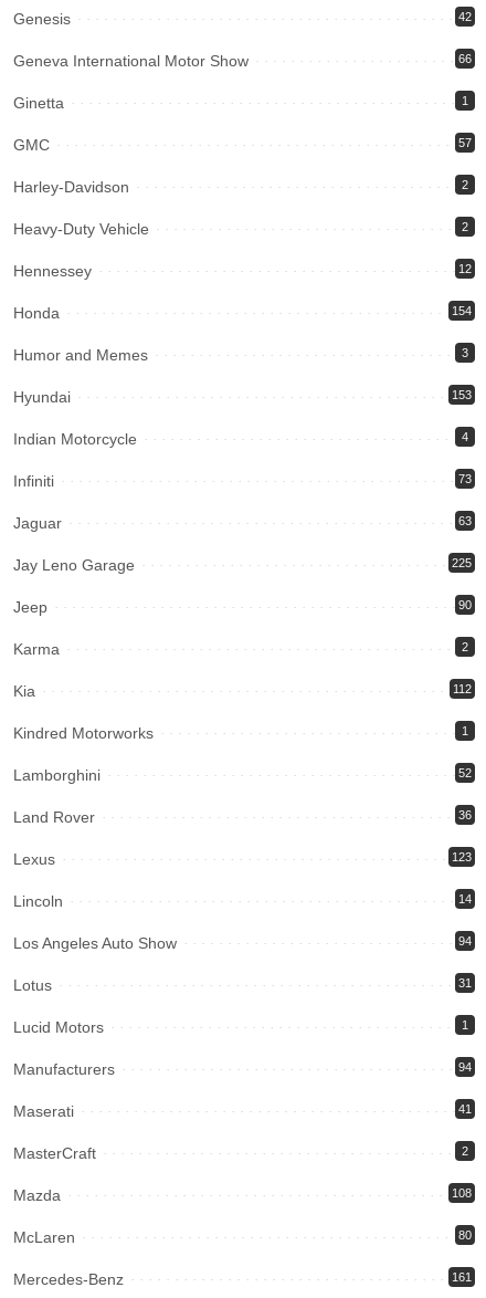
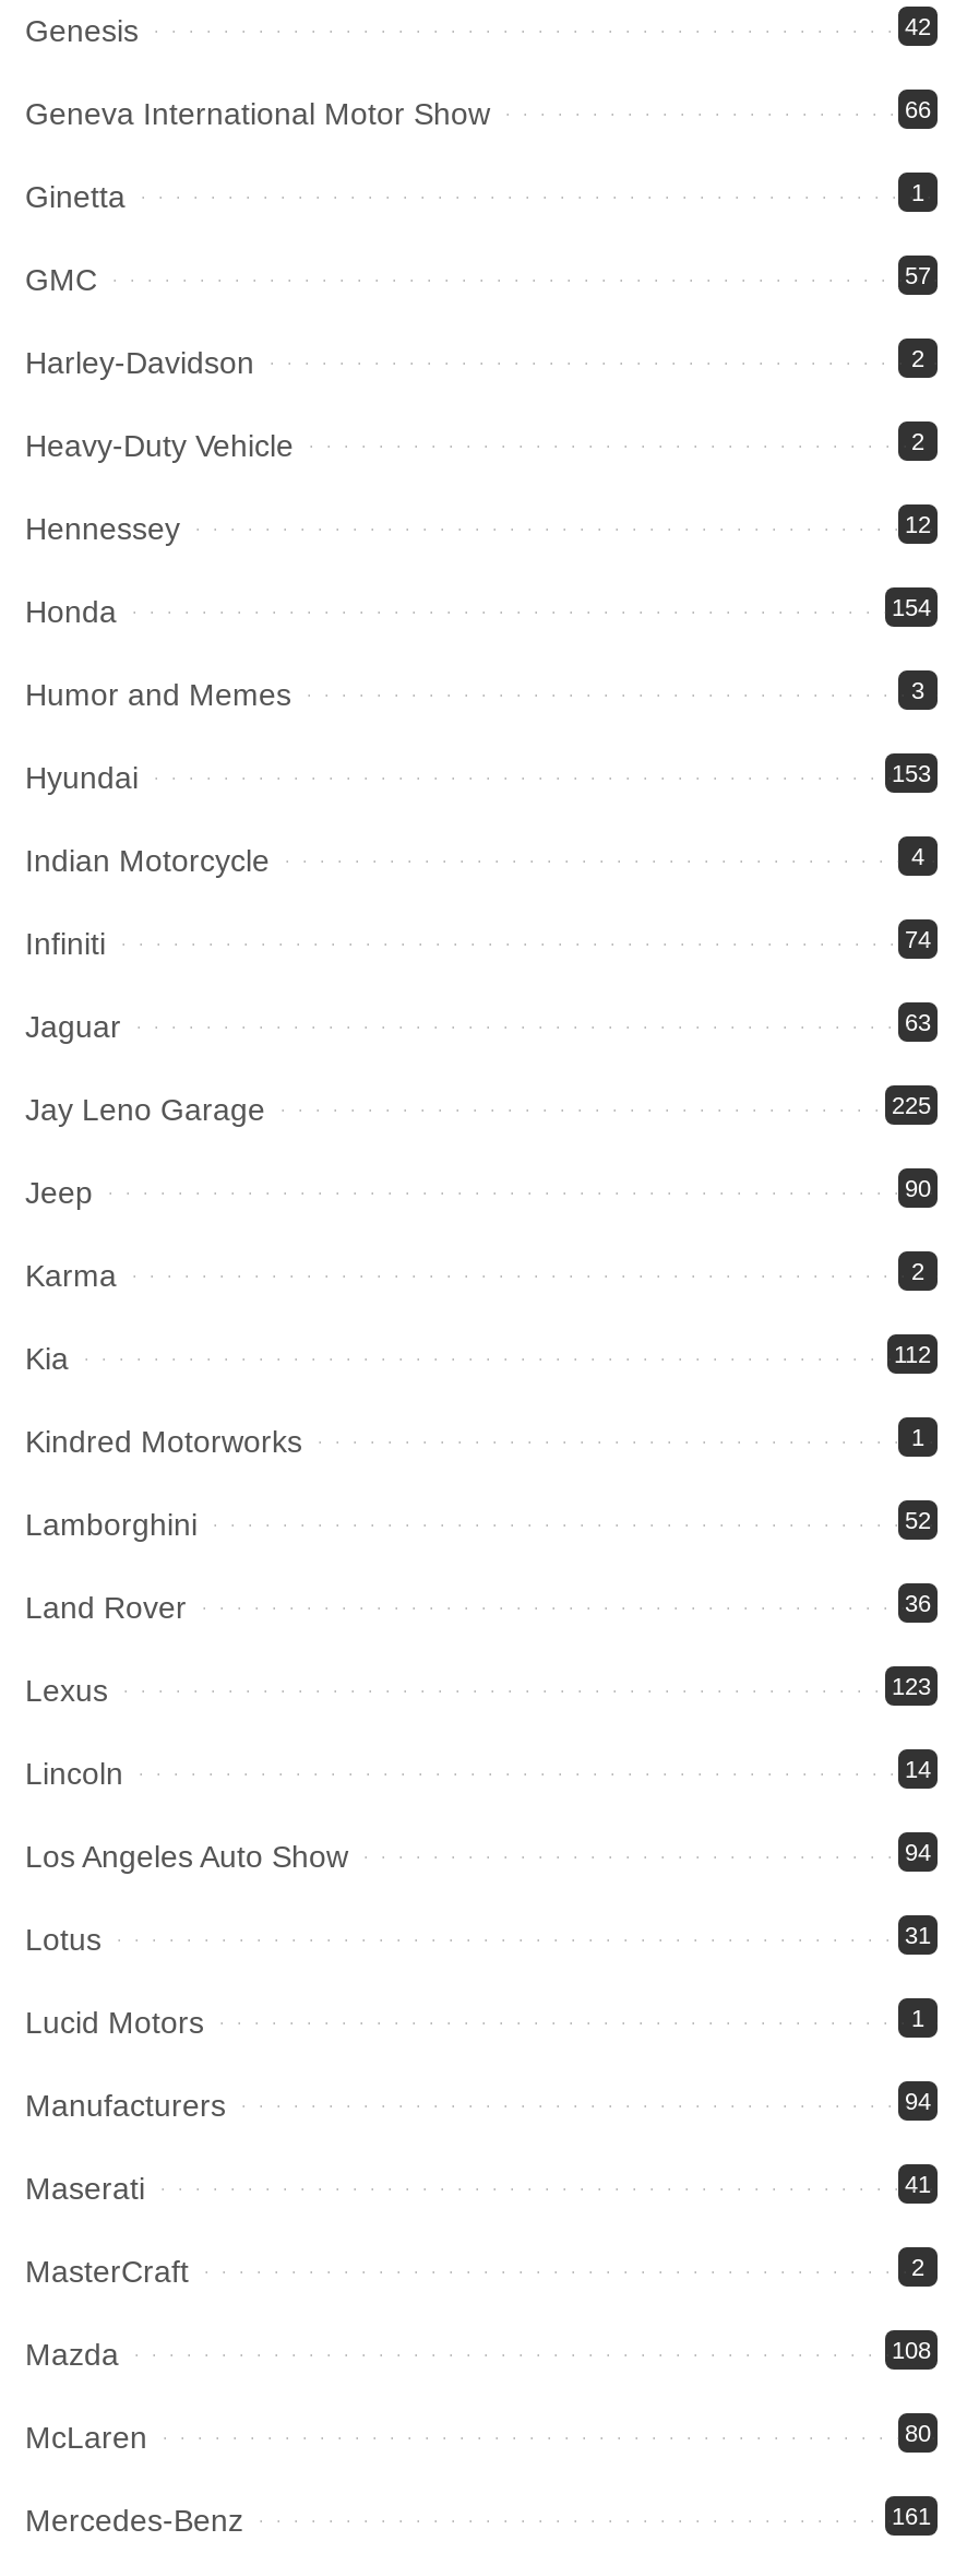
[458,473,472,486] 73 -> [905,927,931,953] 74

